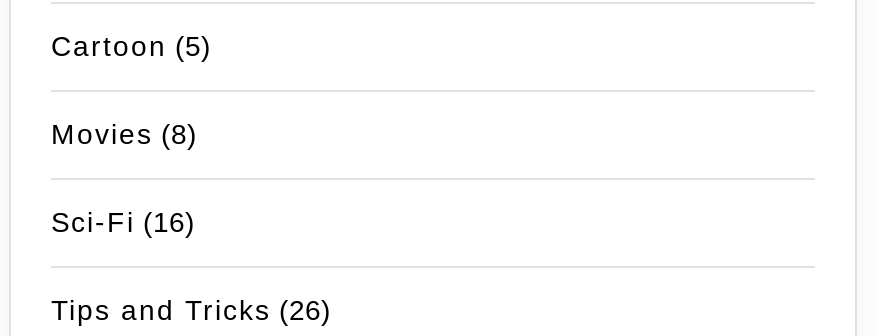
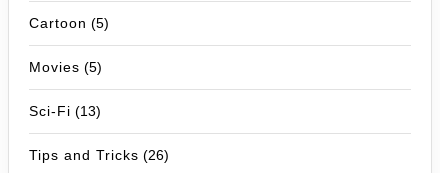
[51,118,197,150] Movies (8) -> [29,59,102,75] Movies (5)
[51,206,195,238] Sci-Fi (16) -> [29,103,101,119] Sci-Fi (13)

